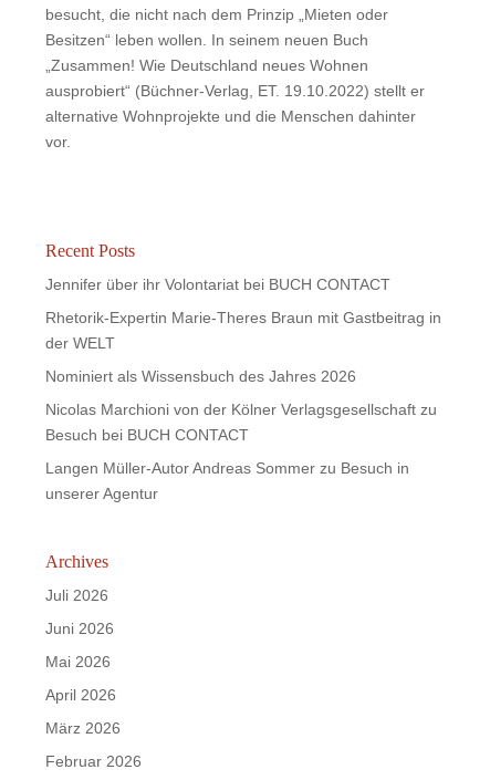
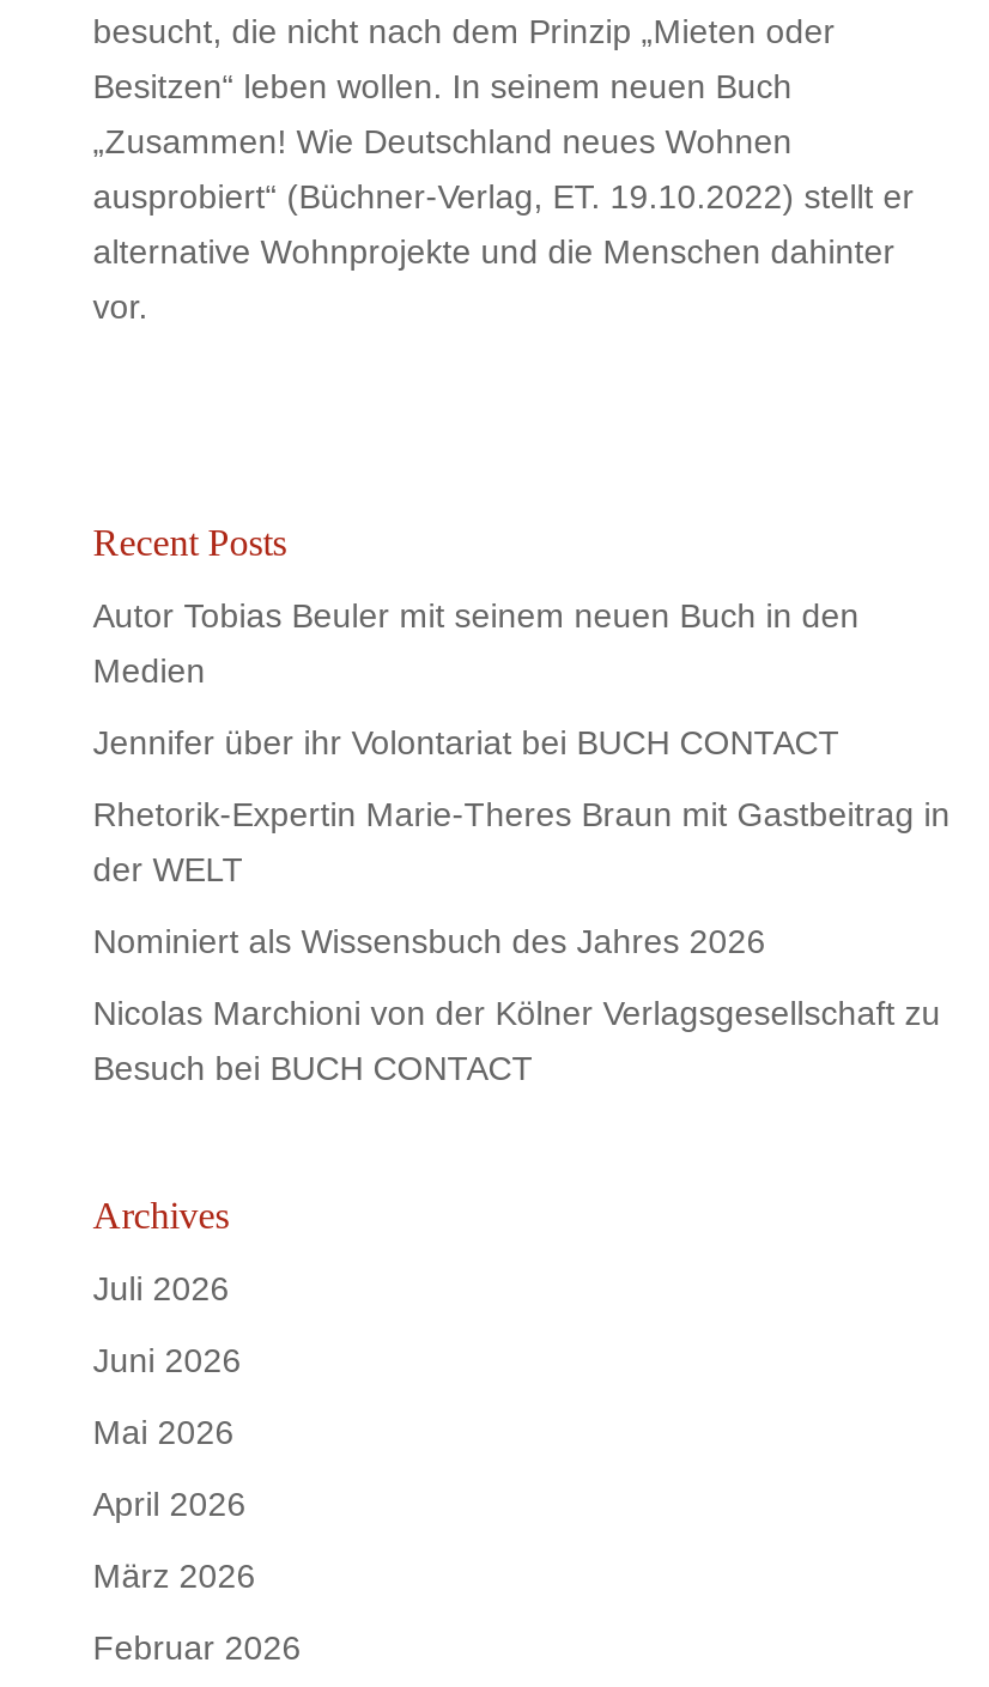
none -> [93,596,859,690] Autor Tobias Beuler mit seinem neuen Buch in den | Medien
moved [45,275,441,444] -> [93,723,950,1087]: Jennifer über ihr Volontariat bei BUCH CONTACT | Rhetorik-Expertin Marie-Theres Braun mit Gastbeitrag in | der WELT | Nominiert als Wissensbuch des Jahres 2026 | Nicolas Marchioni von der Kölner Verlagsgesellschaft zu | Besuch bei BUCH CONTACT
[45,459,409,502] Langen Müller-Autor Andreas Sommer zu Besuch in | unserer Agentur -> none

